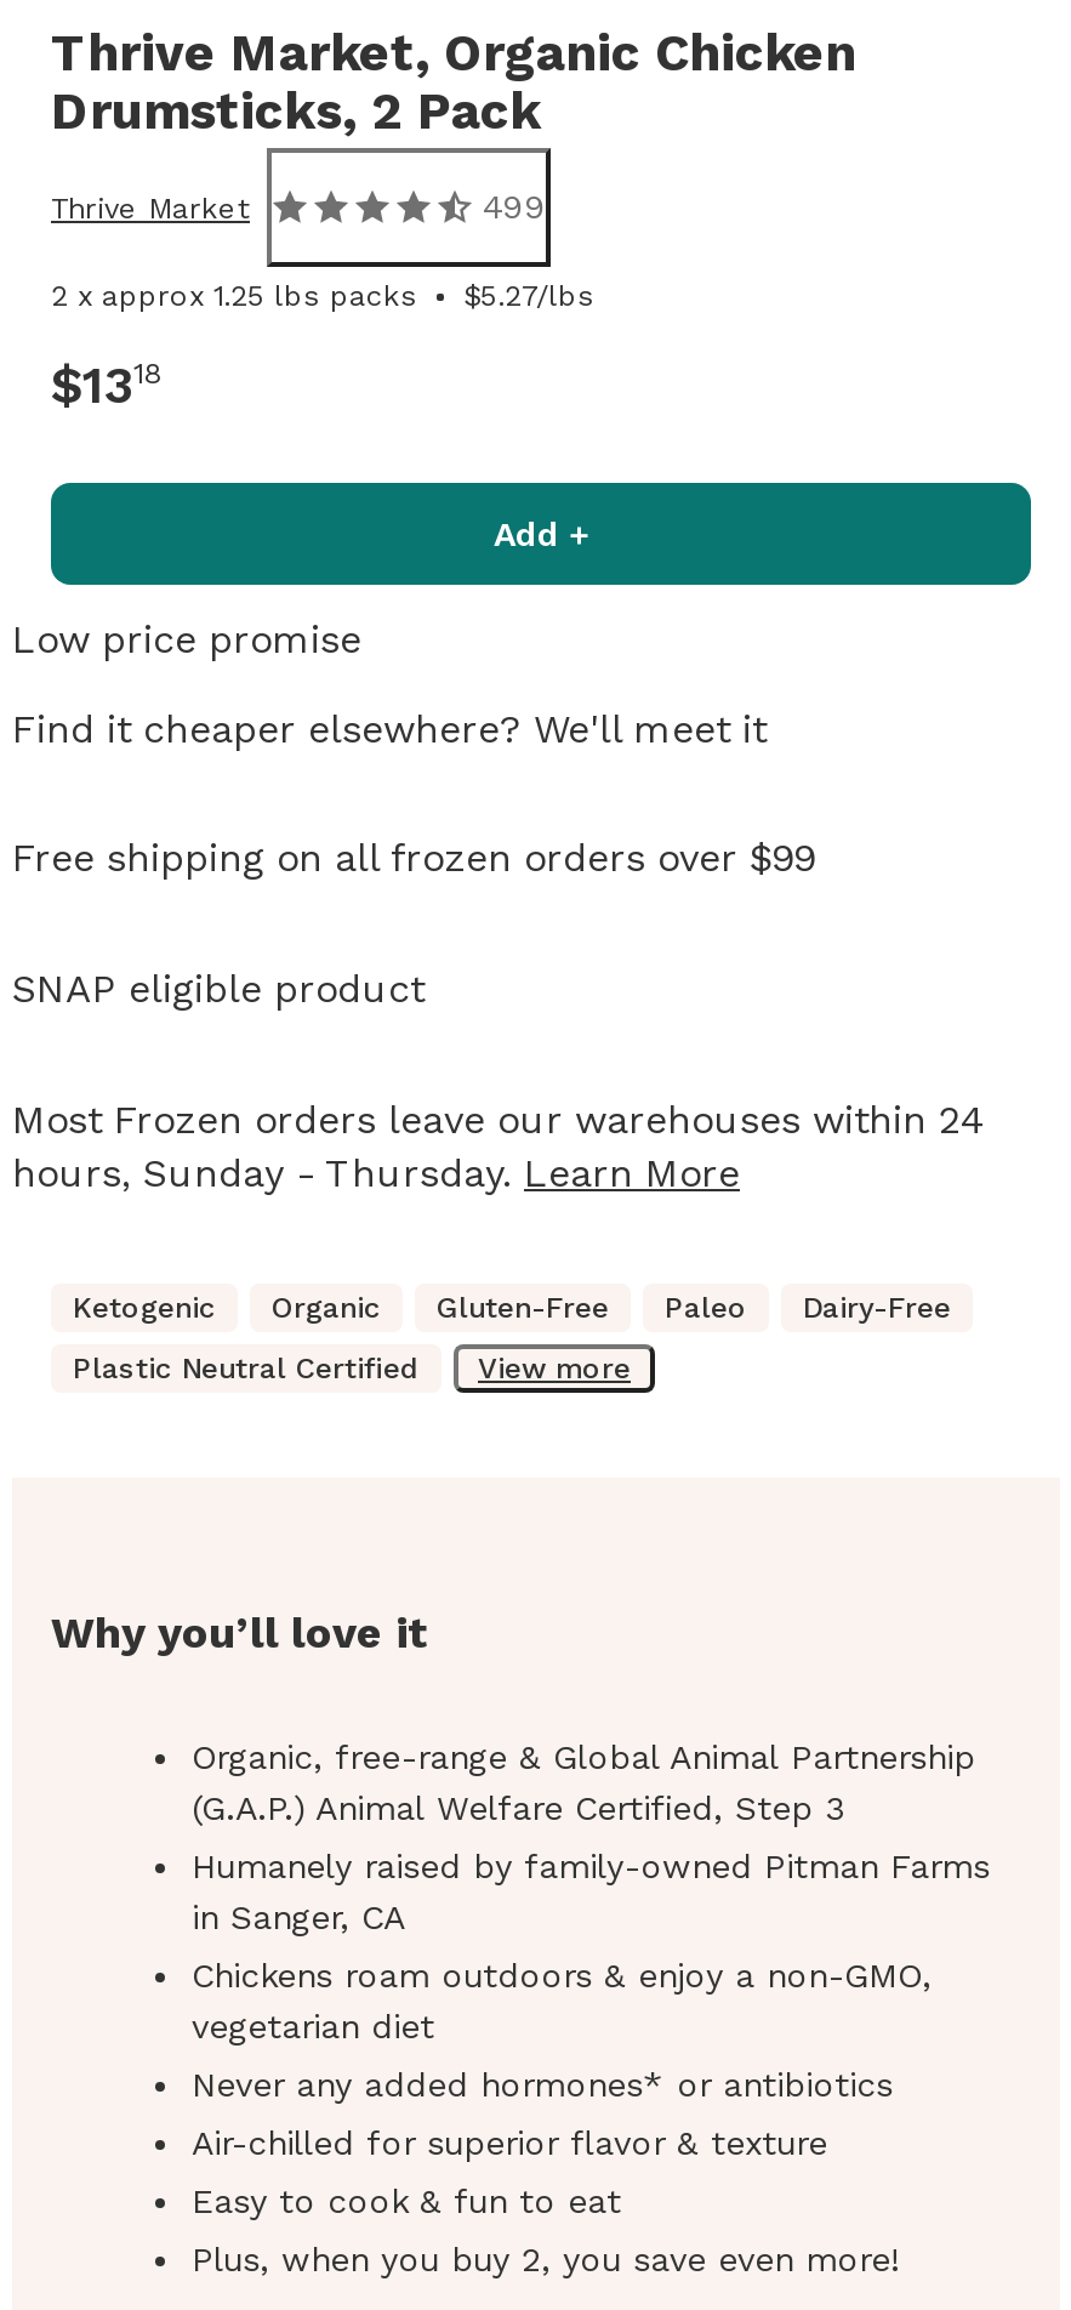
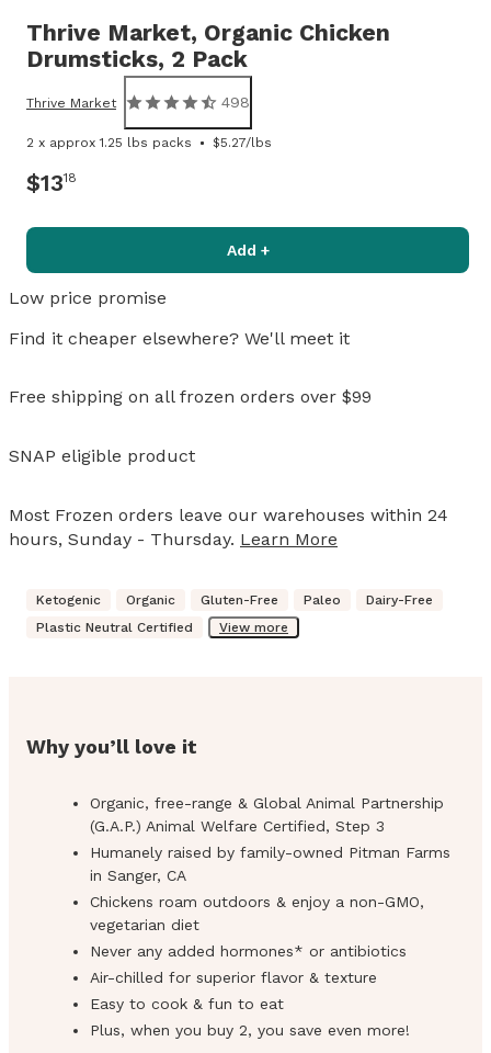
[483,187,546,226] 499 -> [221,93,250,111] 498

